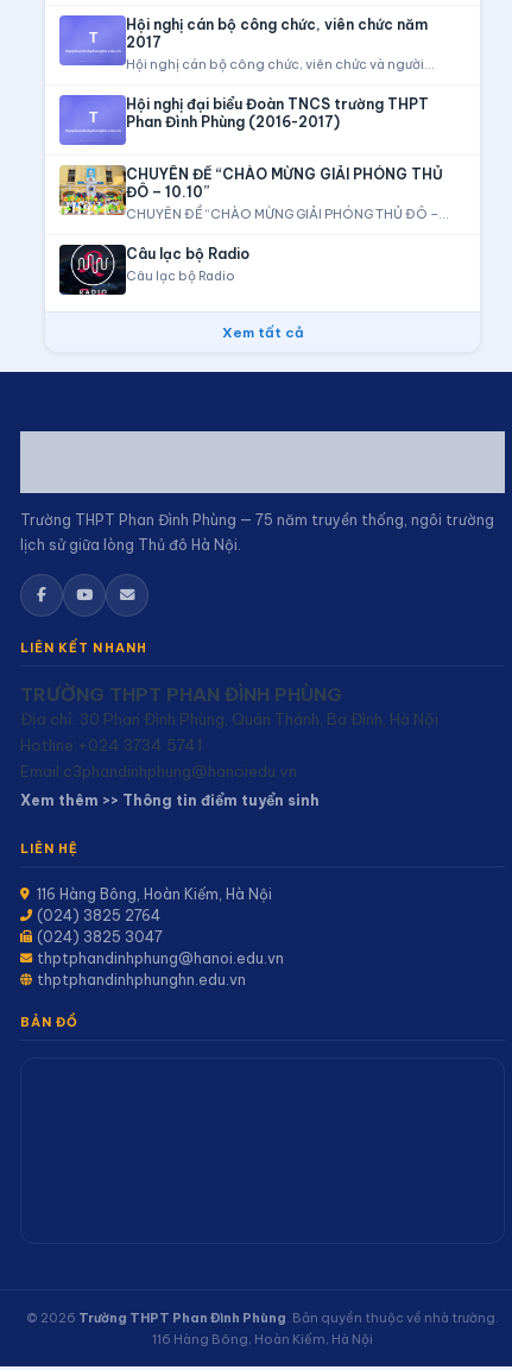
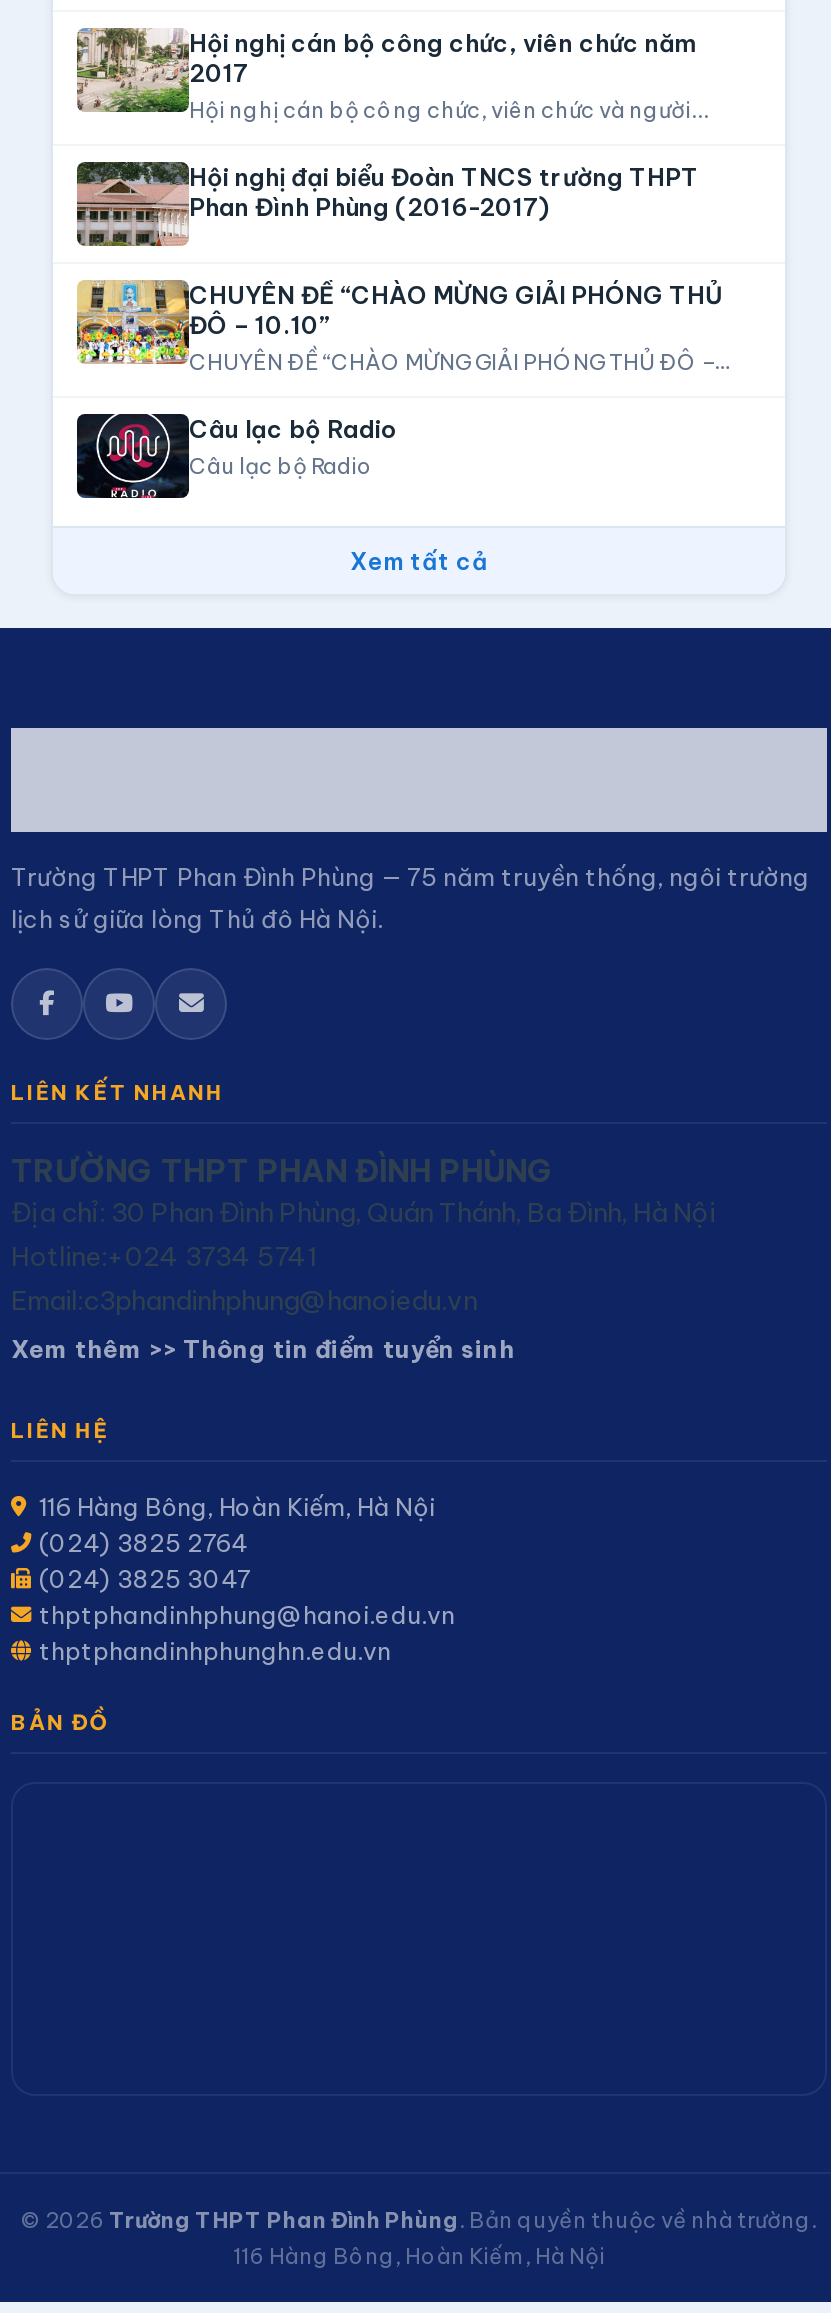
[58,14,122,67] [image] -> [75,26,183,114] [image]
[58,94,127,146] [image] -> [75,160,189,248] [image]

